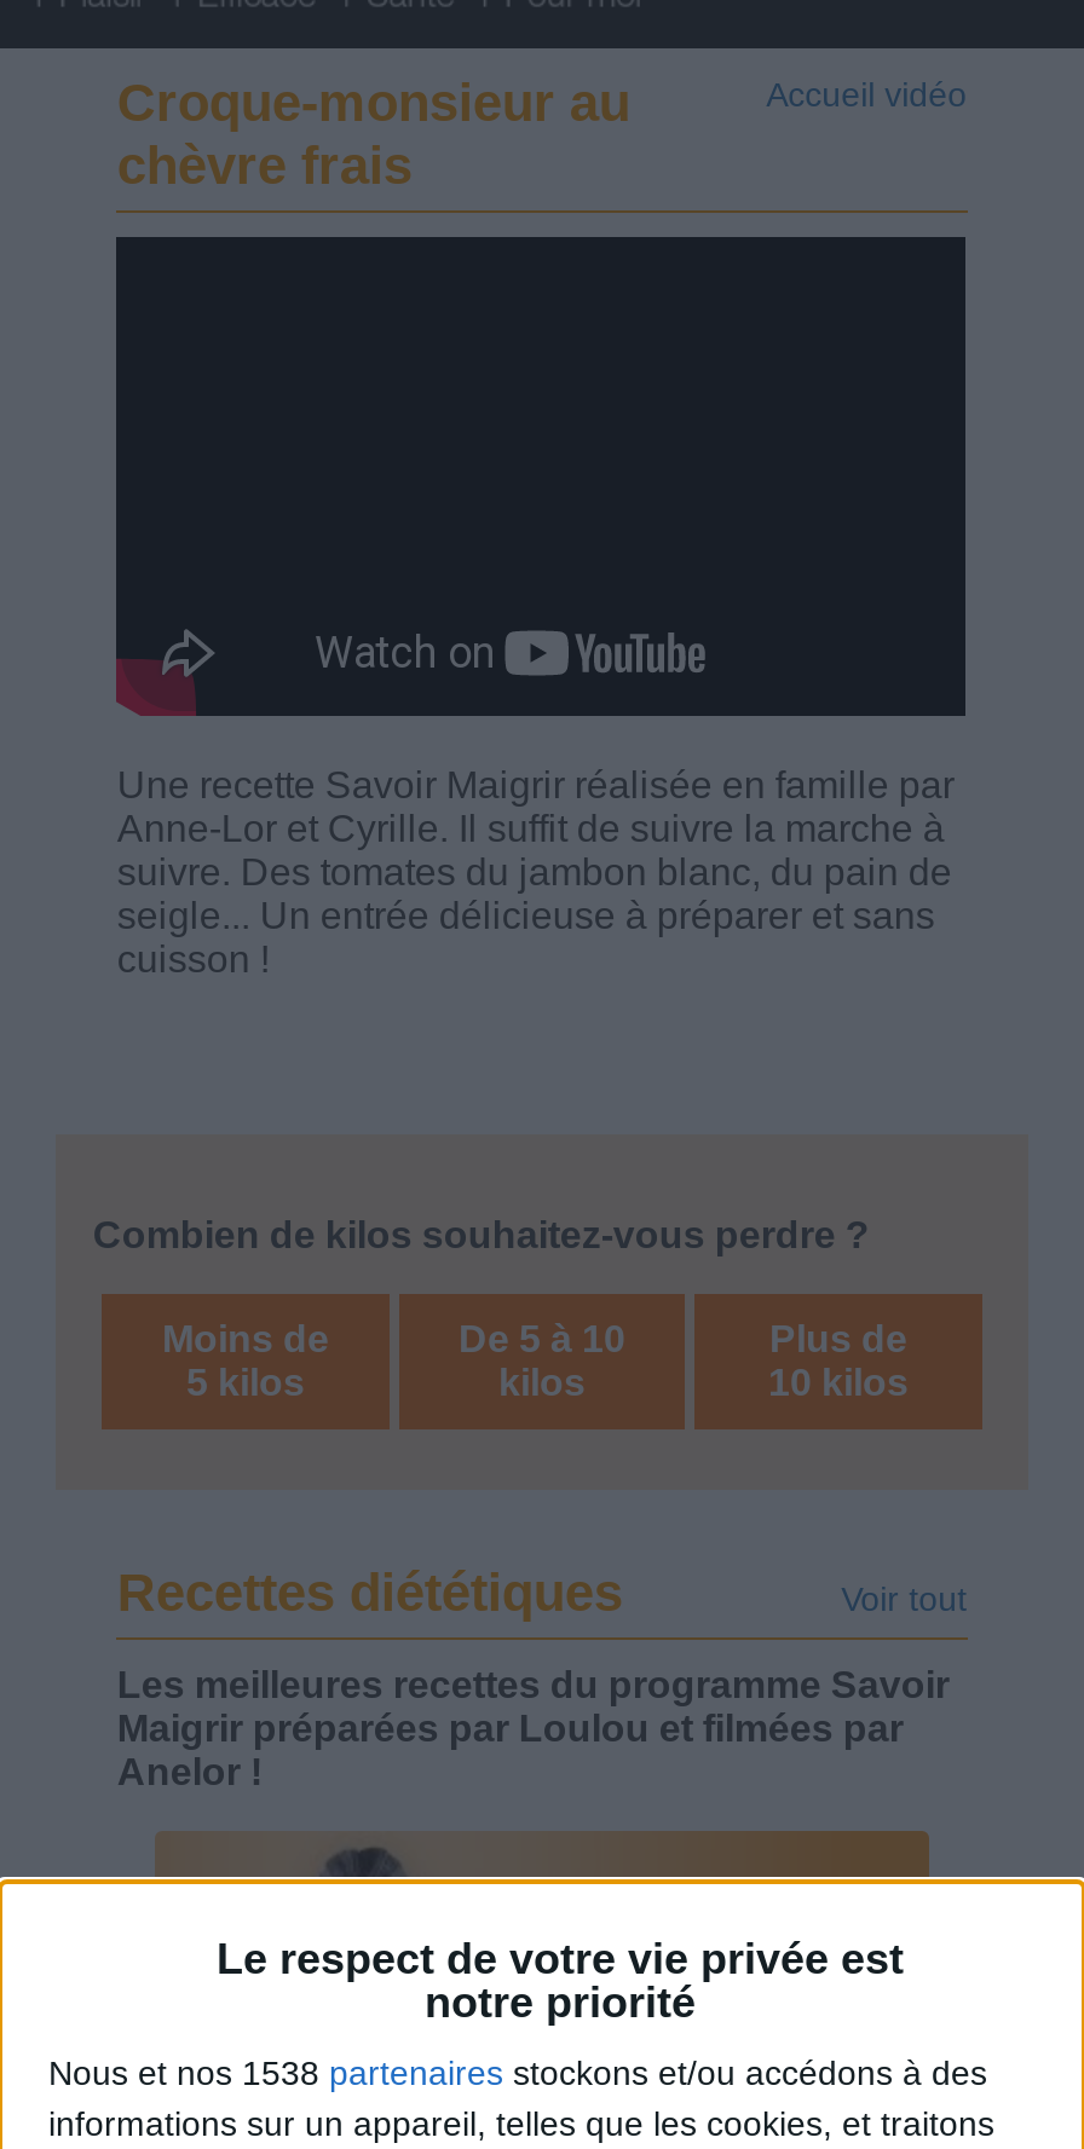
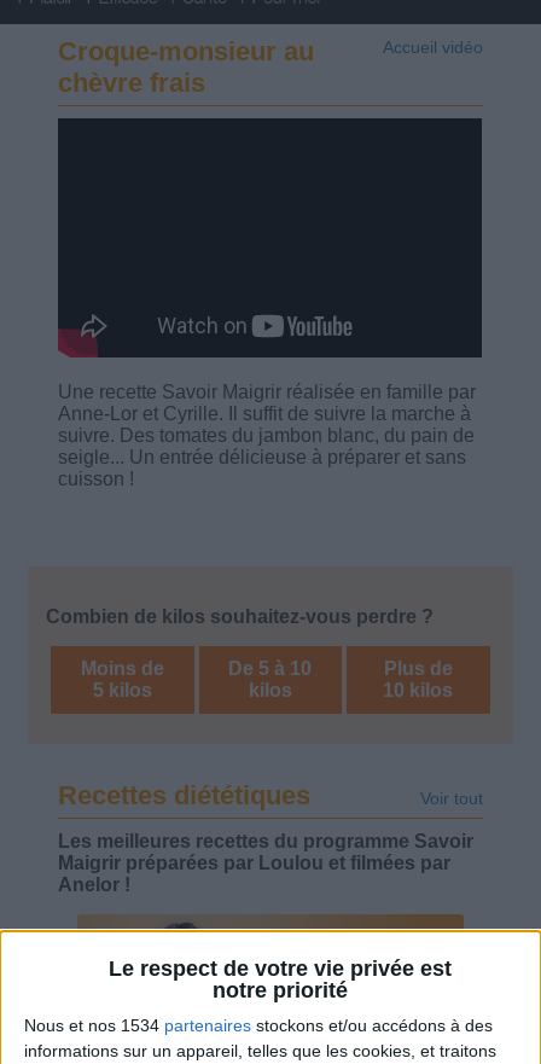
[48,2053,987,2091] Nous et nos 1538 partenaires stockons et/ou accédons à des -> [24,1016,493,1035] Nous et nos 1534 partenaires stockons et/ou accédons à des

